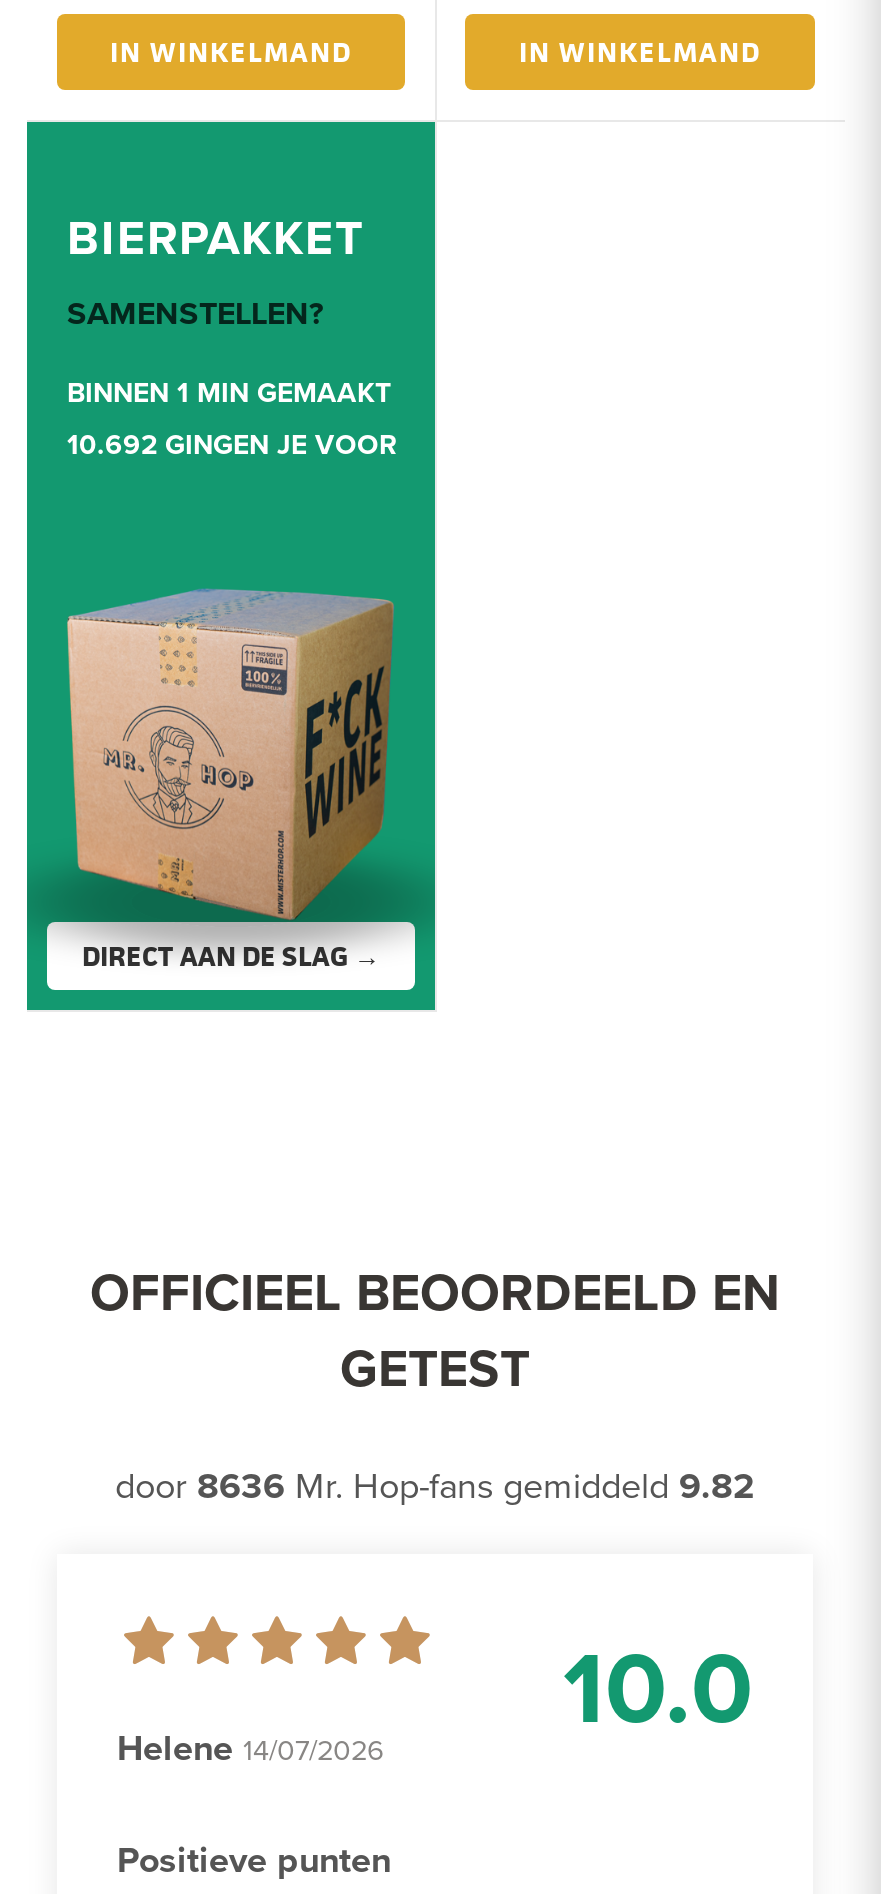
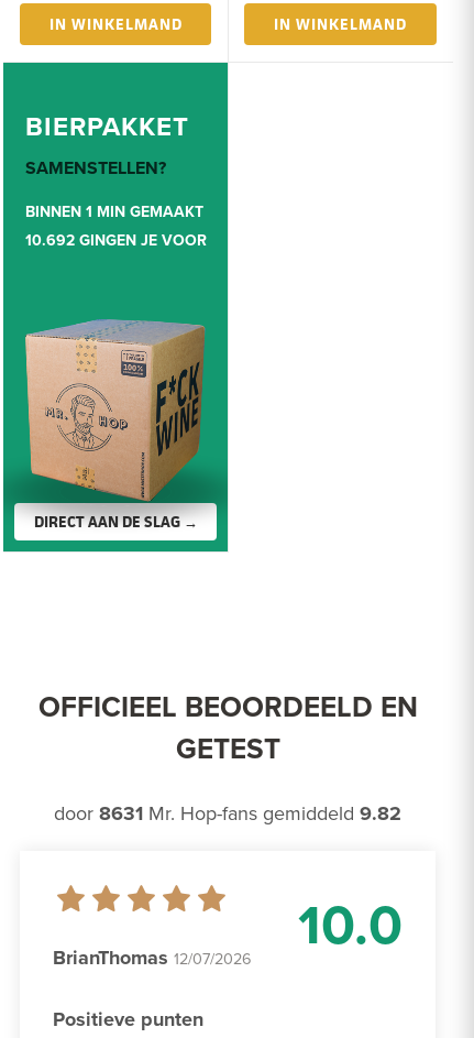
[115,1459,755,1511] door 8636 Mr. Hop-fans gemiddeld 9.82 -> [54,799,401,827] door 8631 Mr. Hop-fans gemiddeld 9.82
[117,1721,385,1773] Helene 14/07/2026 -> [53,943,252,972] BrianThomas 12/07/2026

